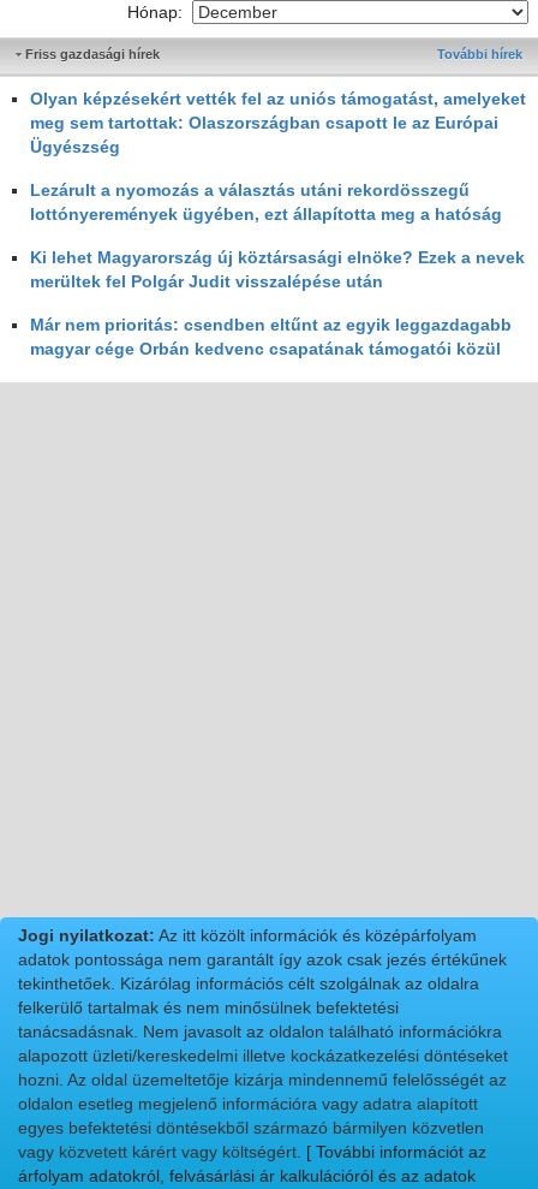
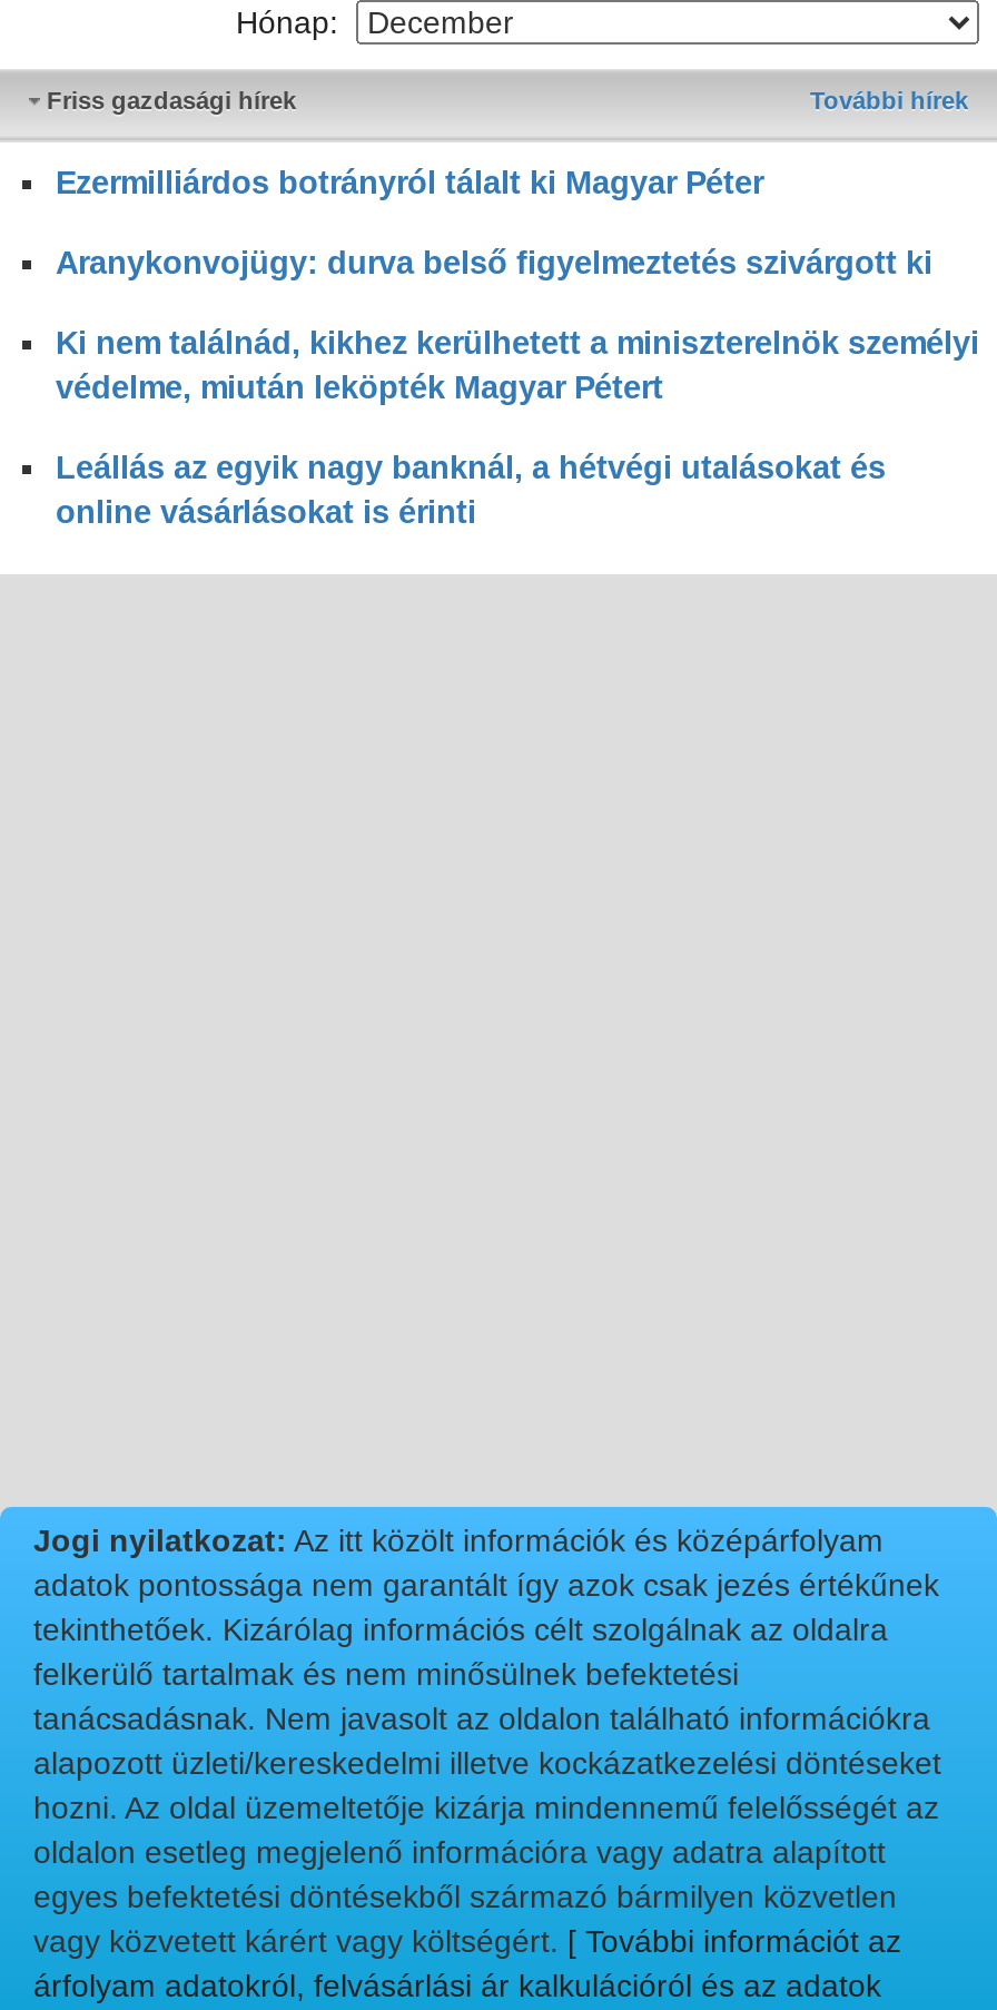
[30,89,526,156] Olyan képzésekért vették fel az uniós támogatást, amelyeket | meg sem tartottak: Olaszországban csapott le az Európai | Ügyészség -> [56,165,763,200] Ezermilliárdos botrányról tálalt ki Magyar Péter
[30,180,502,224] Lezárult a nyomozás a választás utáni rekordösszegű | lottónyeremények ügyében, ezt állapította meg a hatóság -> [56,245,932,280] Aranykonvojügy: durva belső figyelmeztetés szivárgott ki
[30,248,525,291] Ki lehet Magyarország új köztársasági elnöke? Ezek a nevek | merültek fel Polgár Judit visszalépése után -> [56,325,979,405] Ki nem találnád, kikhez kerülhetett a miniszterelnök személyi | védelme, miután leköpték Magyar Pétert
[30,315,512,358] Már nem prioritás: csendben eltűnt az egyik leggazdagabb | magyar cége Orbán kedvenc csapatának támogatói közül -> [56,450,886,530] Leállás az egyik nagy banknál, a hétvégi utalásokat és | online vásárlásokat is érinti

